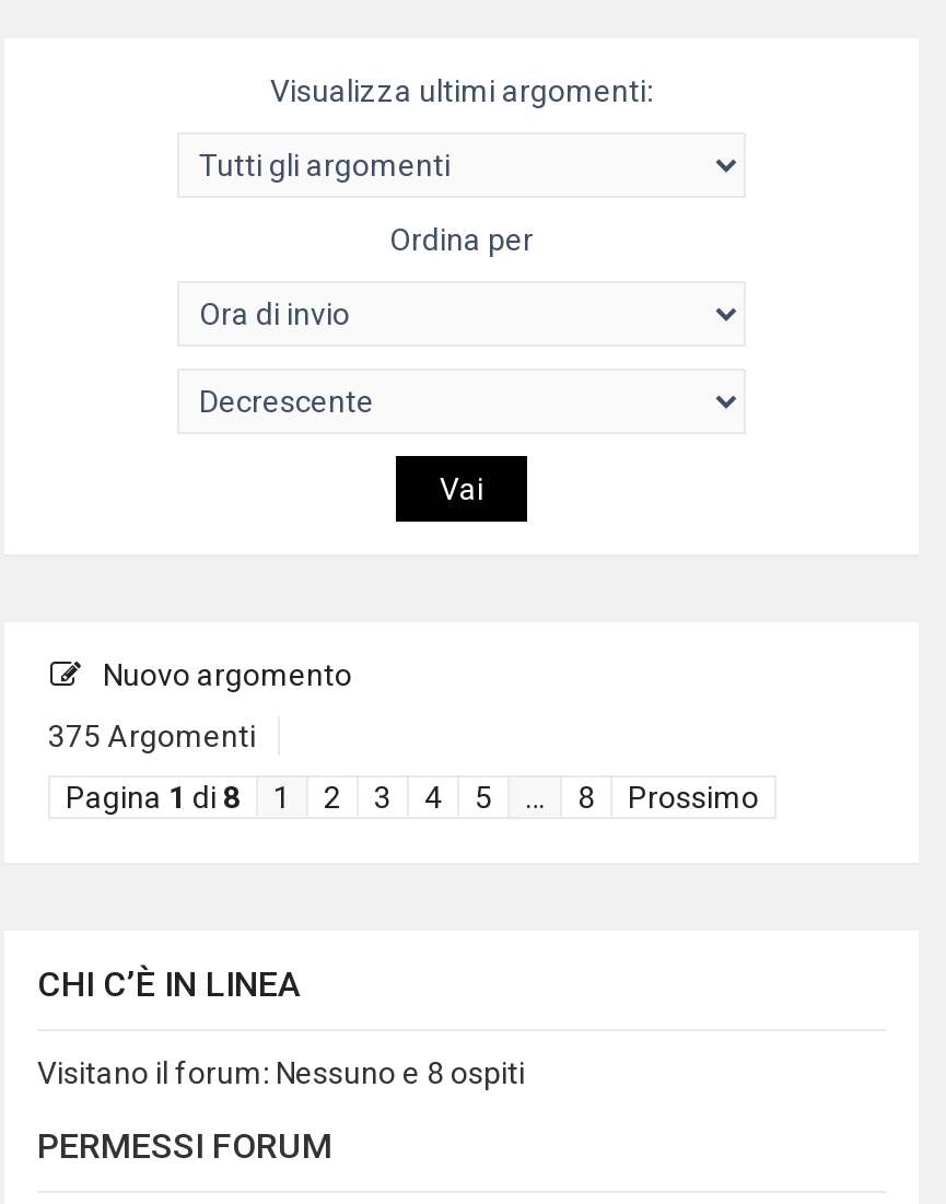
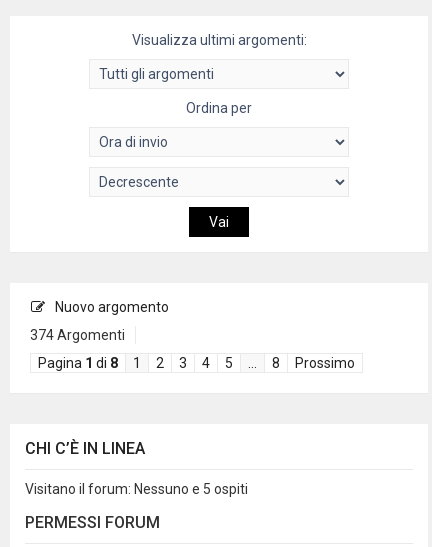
[48,718,256,753] 375 Argomenti -> [30,327,125,343] 374 Argomenti
[37,1055,525,1090] Visitano il forum: Nessuno e 8 ospiti -> [25,481,248,497] Visitano il forum: Nessuno e 5 ospiti

